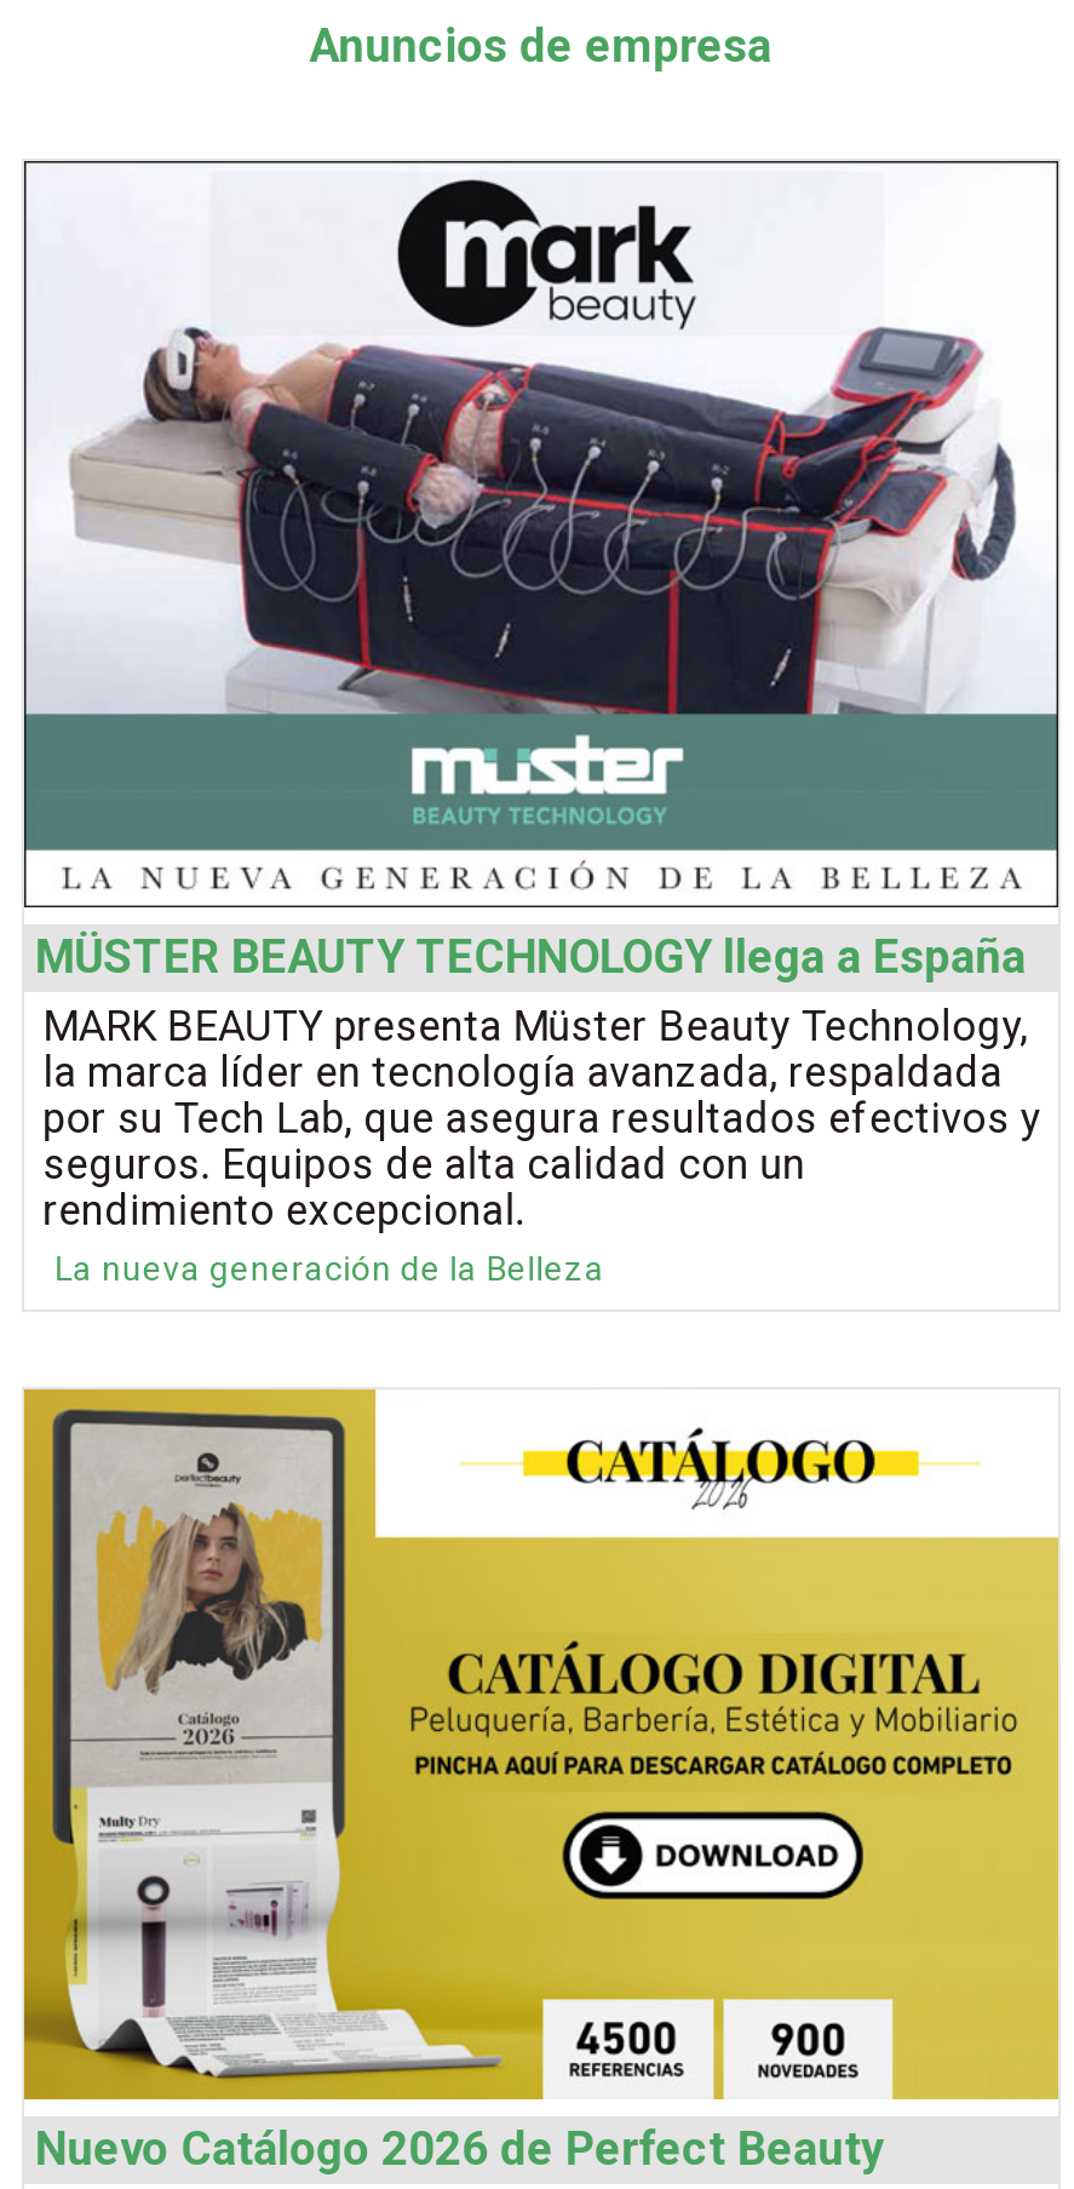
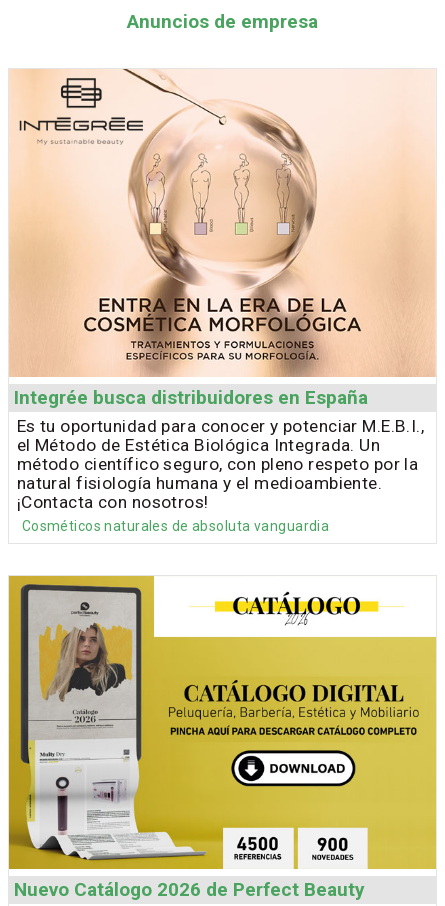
[22,159,1061,1287] [image] | MÜSTER BEAUTY TECHNOLOGY llega a España | MARK BEAUTY presenta Müster Beauty Technology, | la marca líder en tecnología avanzada, respaldada | por su Tech Lab, que asegura resultados efectivos y | seguros. Equipos de alta calidad con un | rendimiento excepcional. | La nueva generación de la Belleza -> [9,69,436,534] [image] | Integrée busca distribuidores en España | Es tu oportunidad para conocer y potenciar M.E.B.I., | el Método de Estética Biológica Integrada. Un | método científico seguro, con pleno respeto por la | natural fisiología humana y el medioambiente. | ¡Contacta con nosotros! | Cosméticos naturales de absoluta vanguardia

